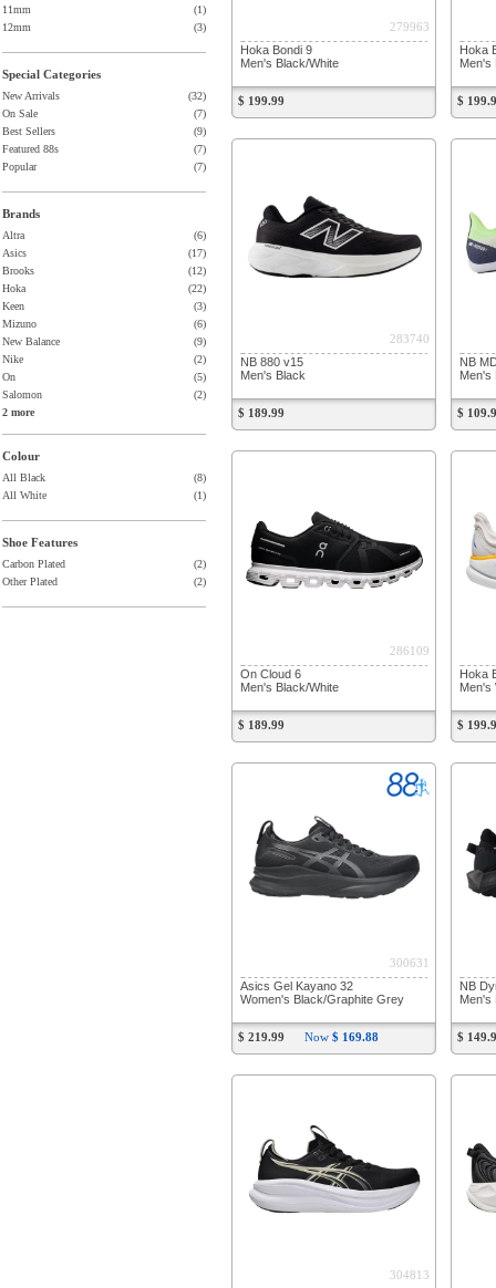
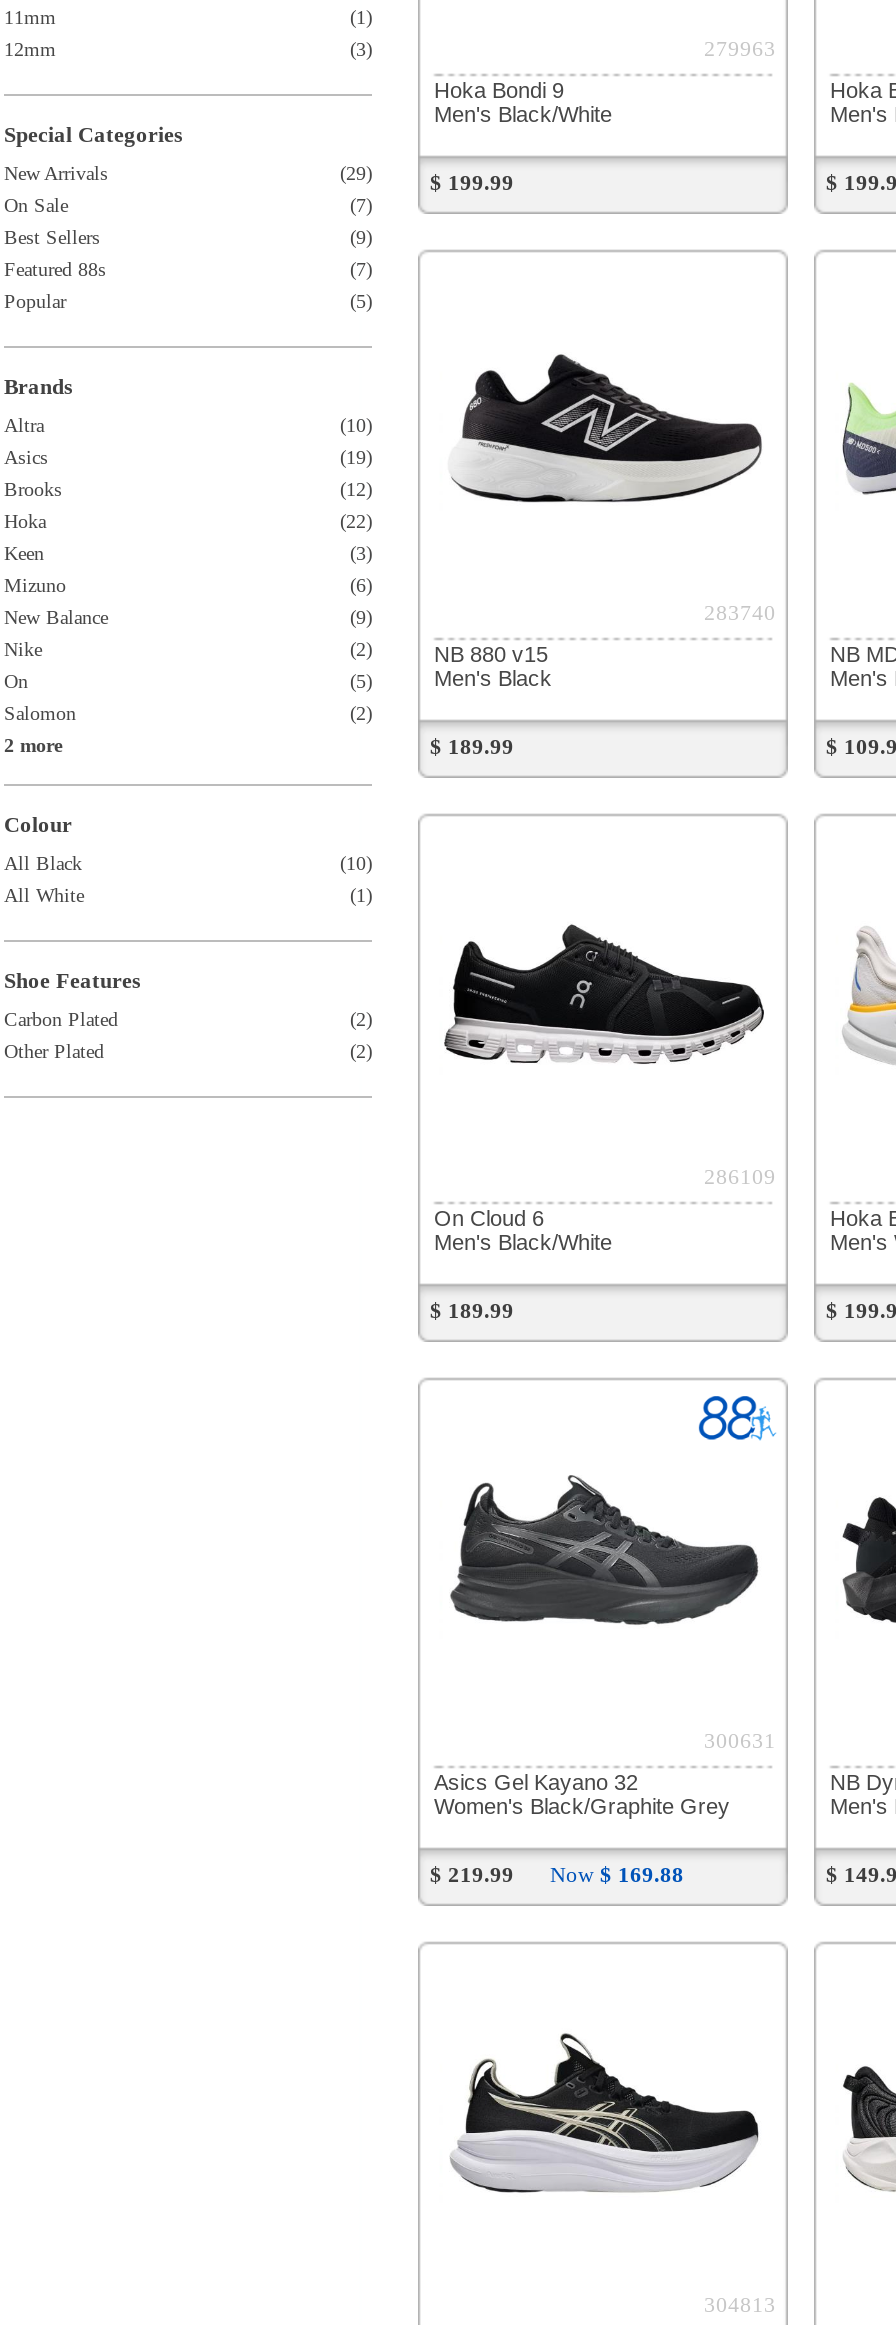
[188,90,206,102] (32) -> [340,162,372,184] (29)
[194,160,206,173] (7) -> [350,290,372,312] (5)
[194,229,206,241] (6) -> [340,414,372,436] (10)
[188,247,206,259] (17) -> [340,446,372,468] (19)
[194,471,206,484] (8) -> [340,852,372,874] (10)

